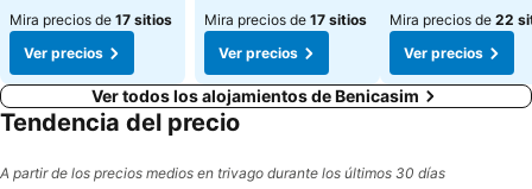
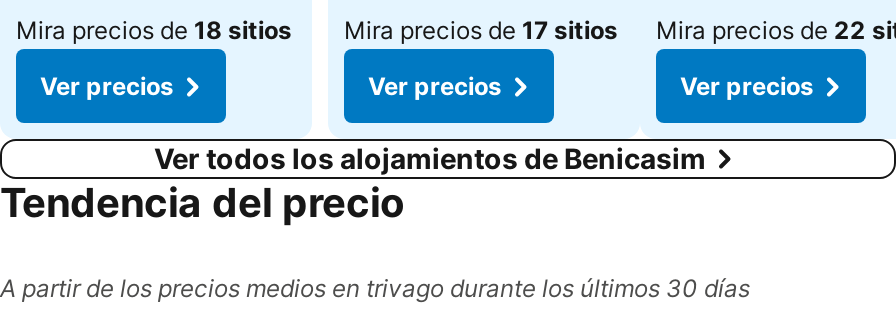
[9,11,172,29] Mira precios de 17 sitios -> [16,15,292,45] Mira precios de 18 sitios

